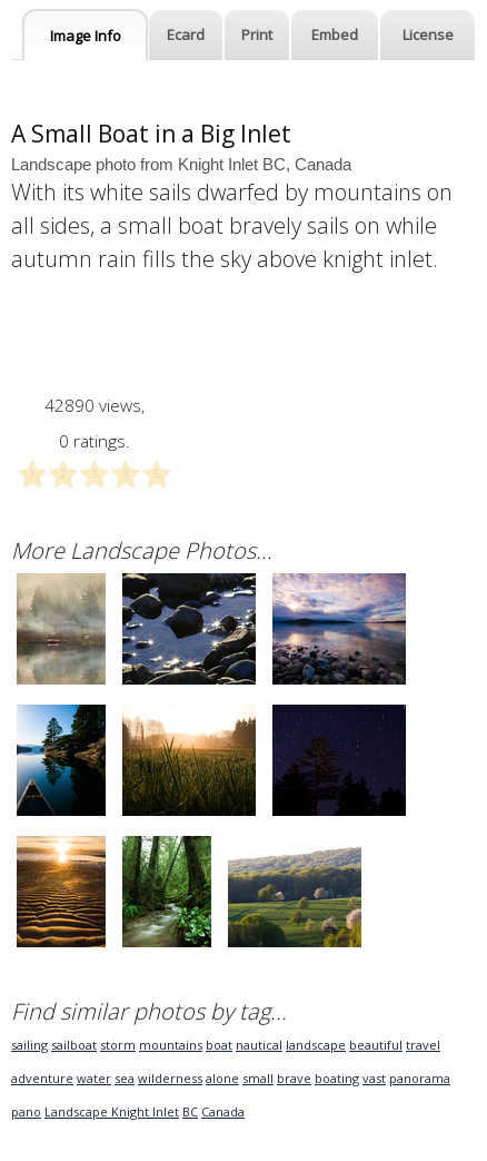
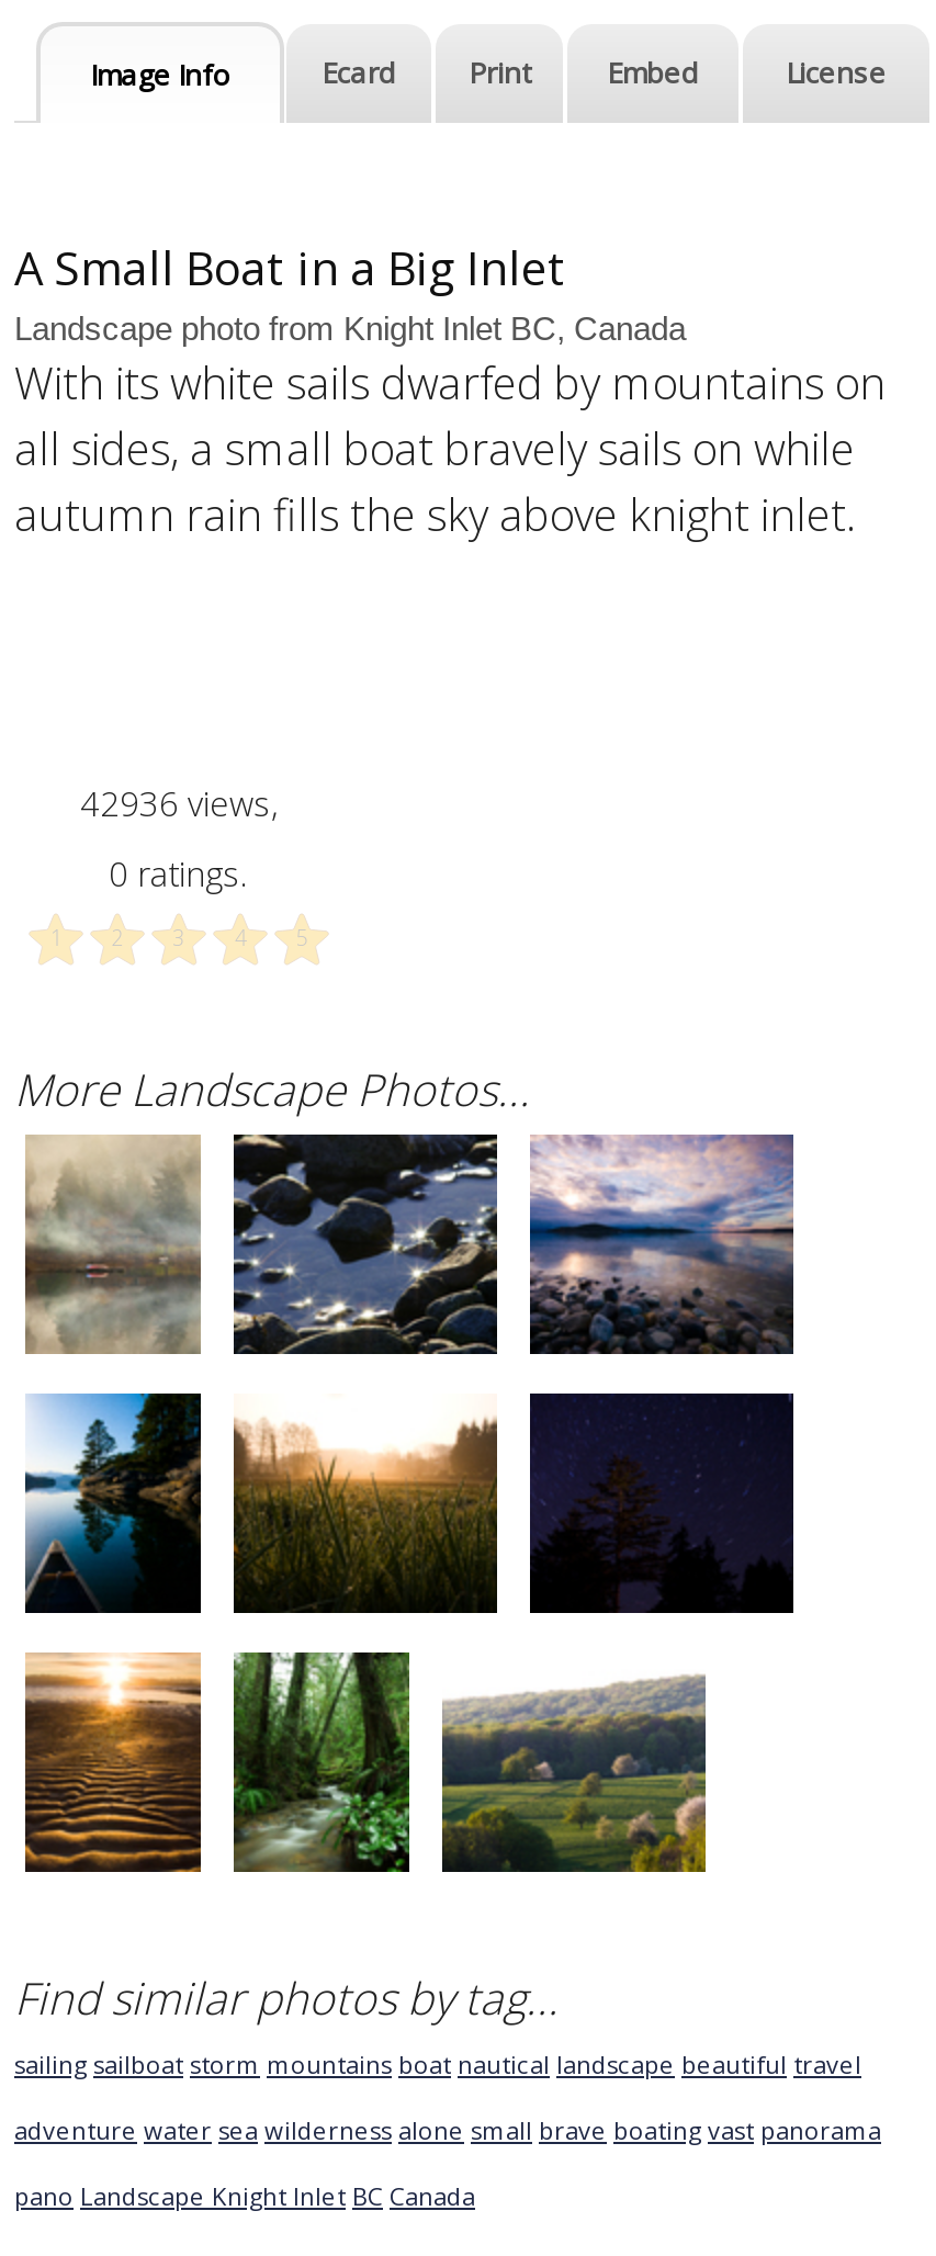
[44,394,145,418] 42890 views, -> [80,782,278,828] 42936 views,

